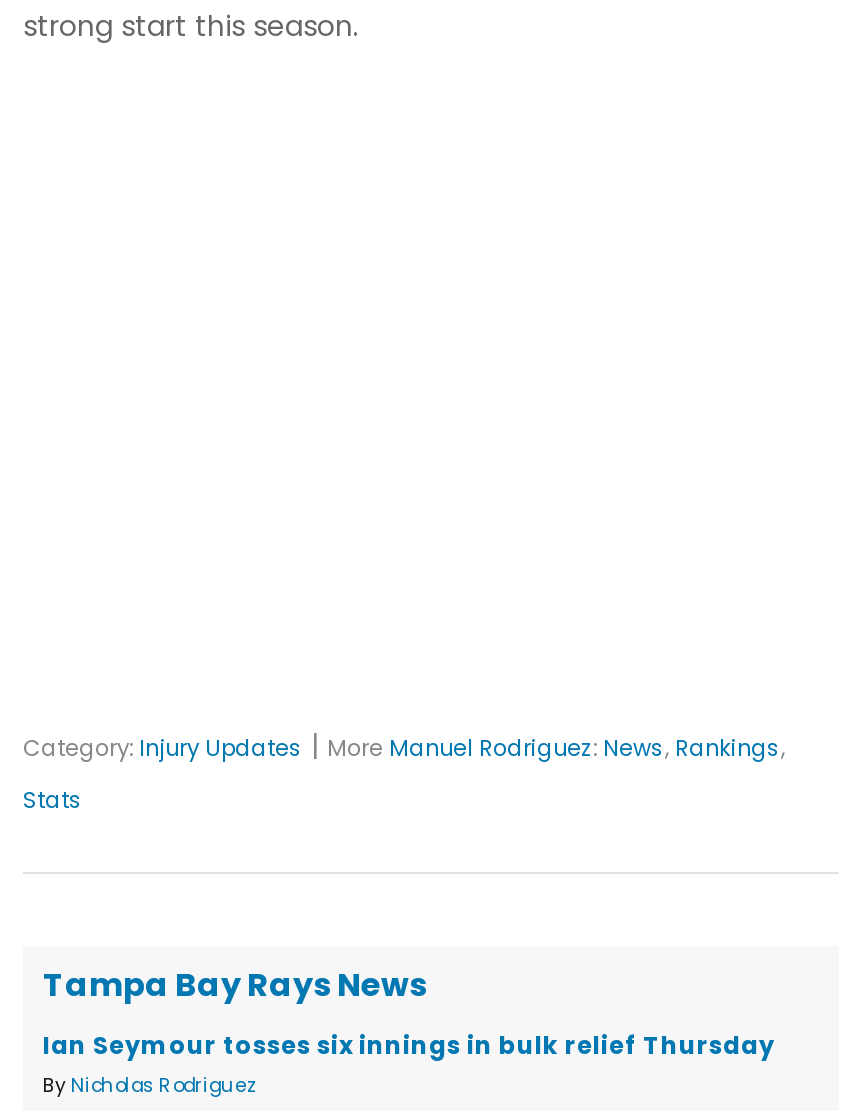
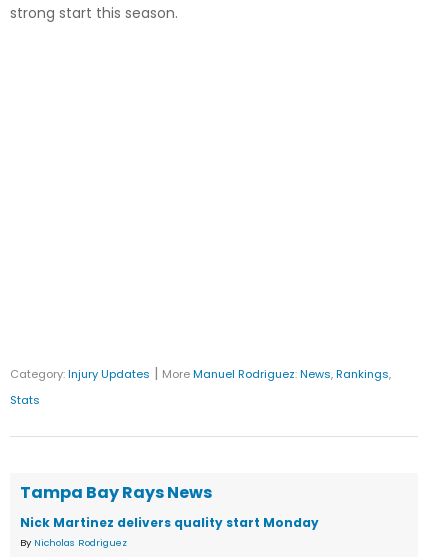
[43,1029,775,1063] Ian Seymour tosses six innings in bulk relief Thursday -> [20,514,319,531] Nick Martinez delivers quality start Monday

